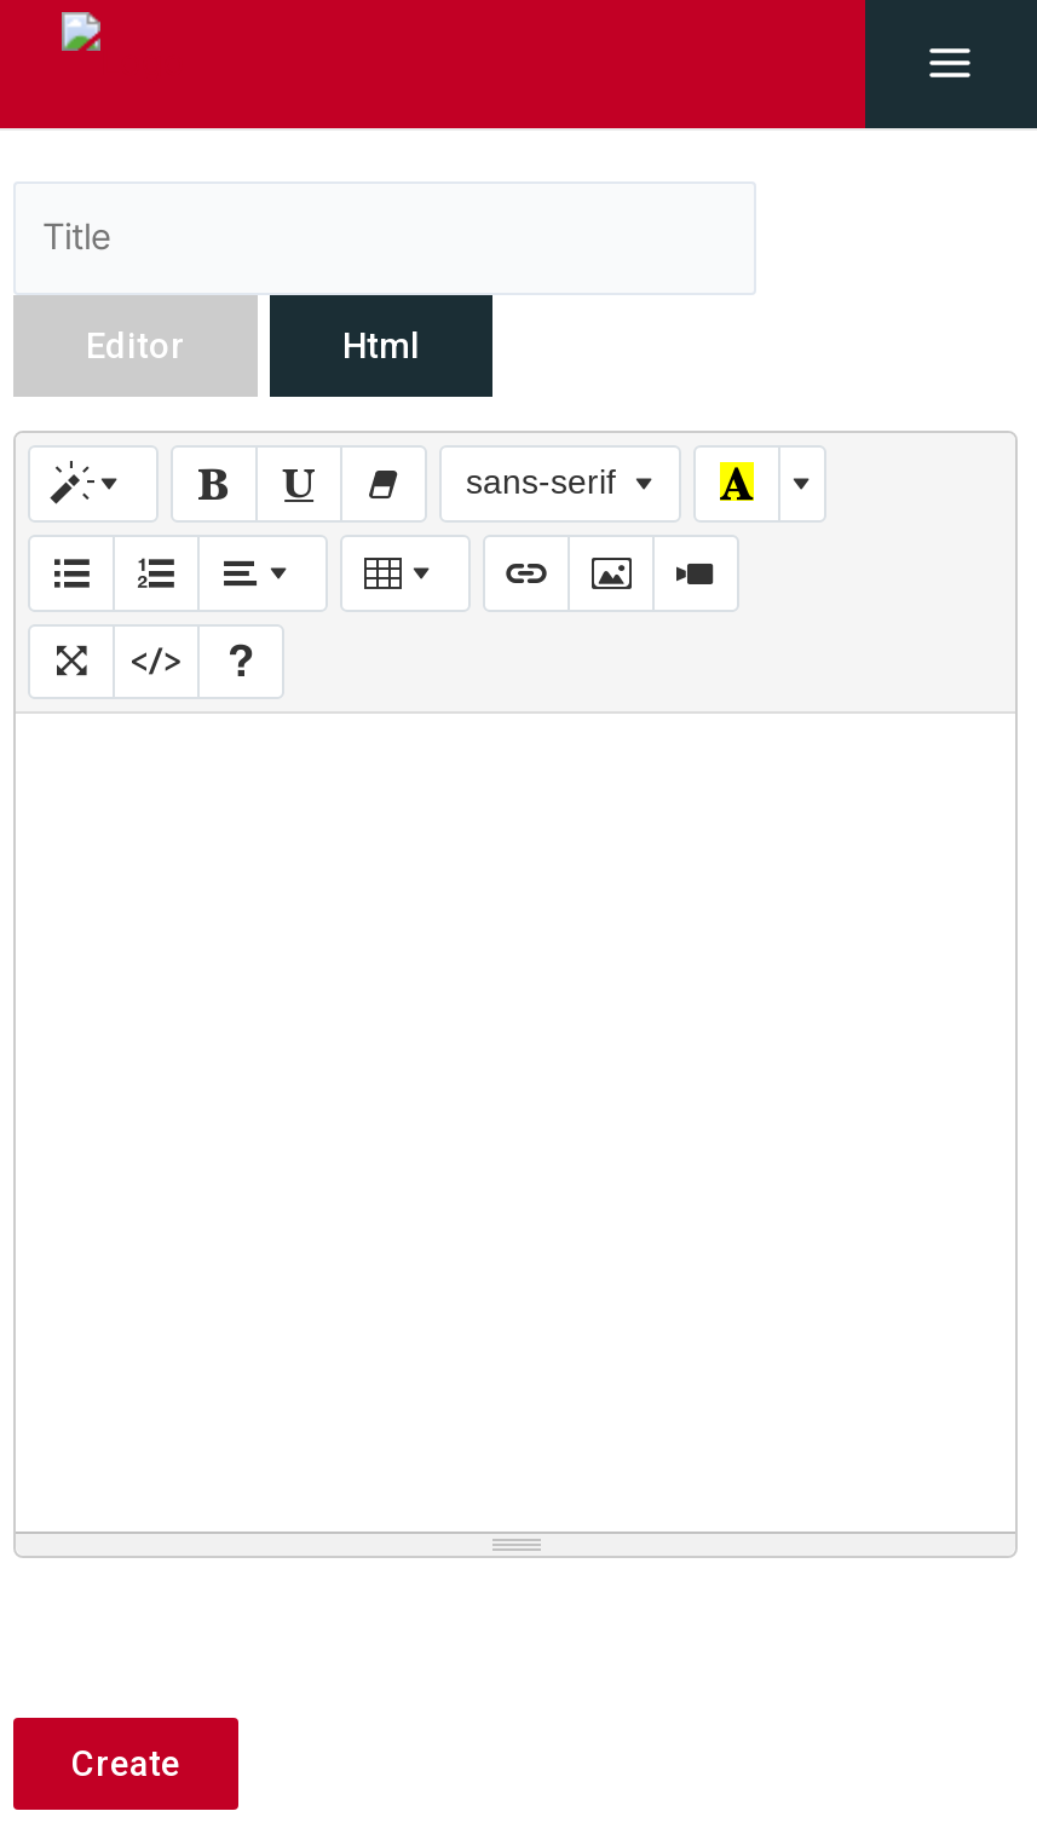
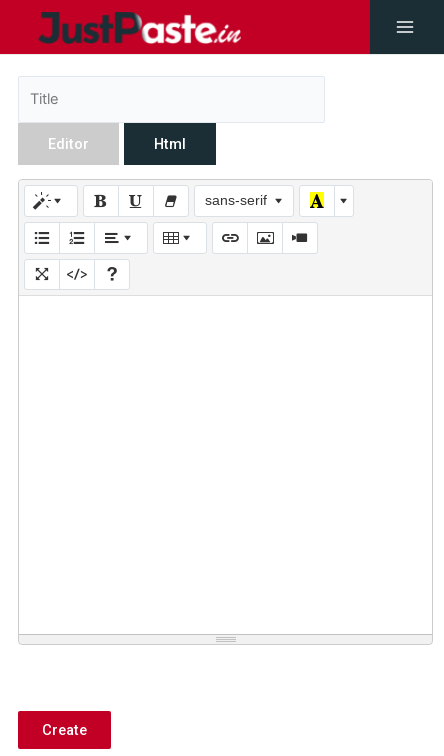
none -> [38,6,241,45] [image]

